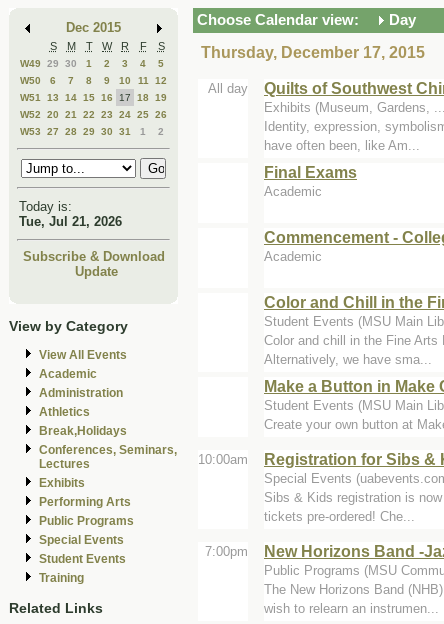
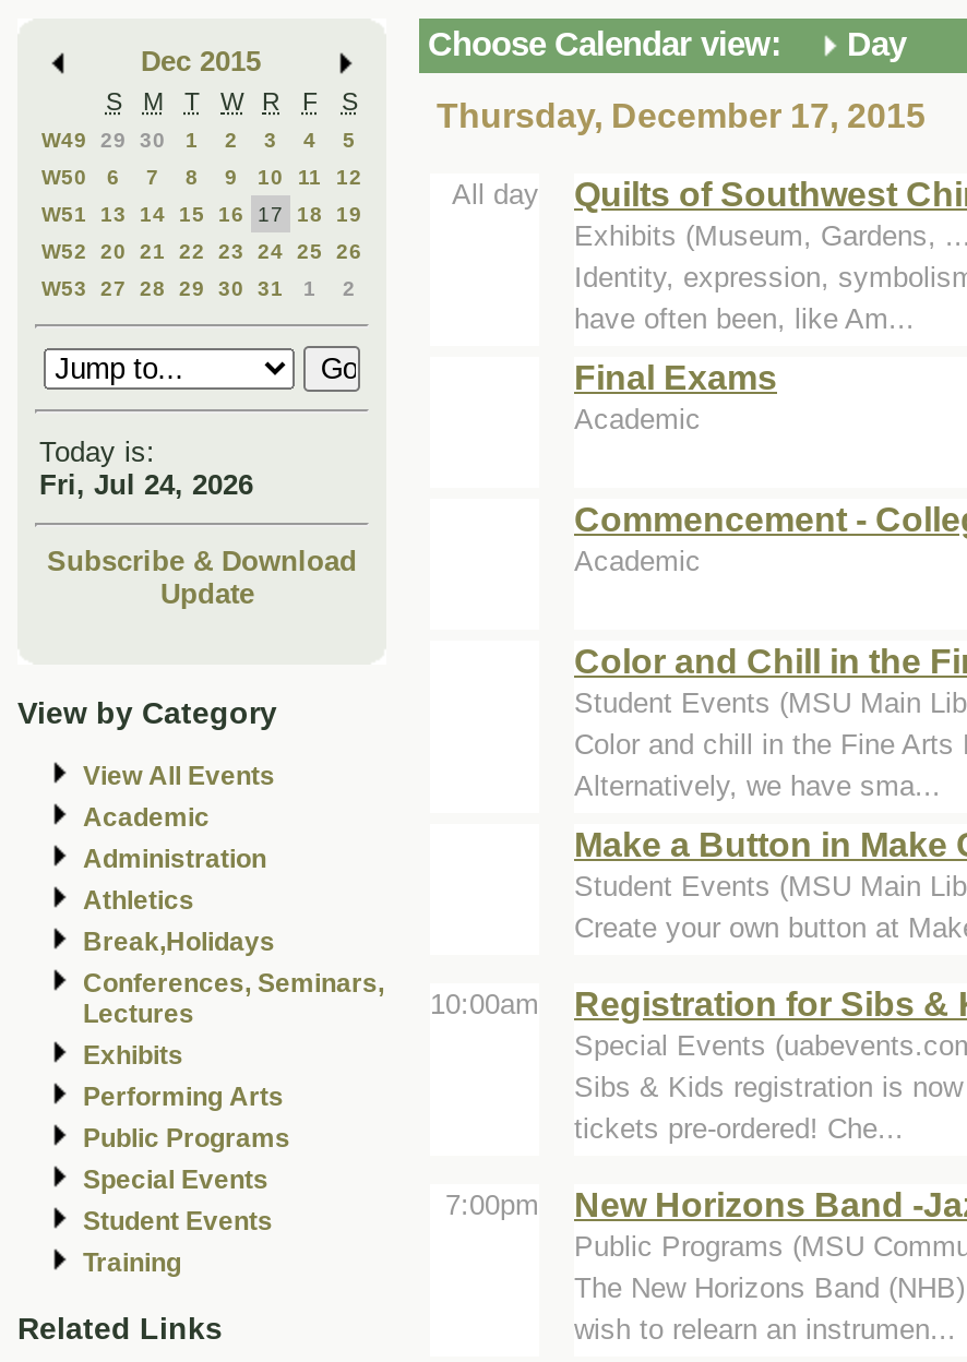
[19,214,122,229] Tue, Jul 21, 2026 -> [39,469,253,502] Fri, Jul 24, 2026

